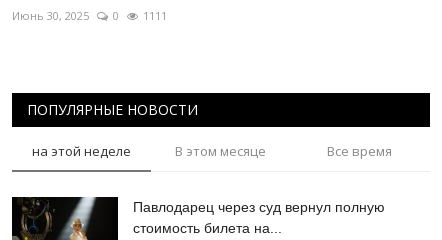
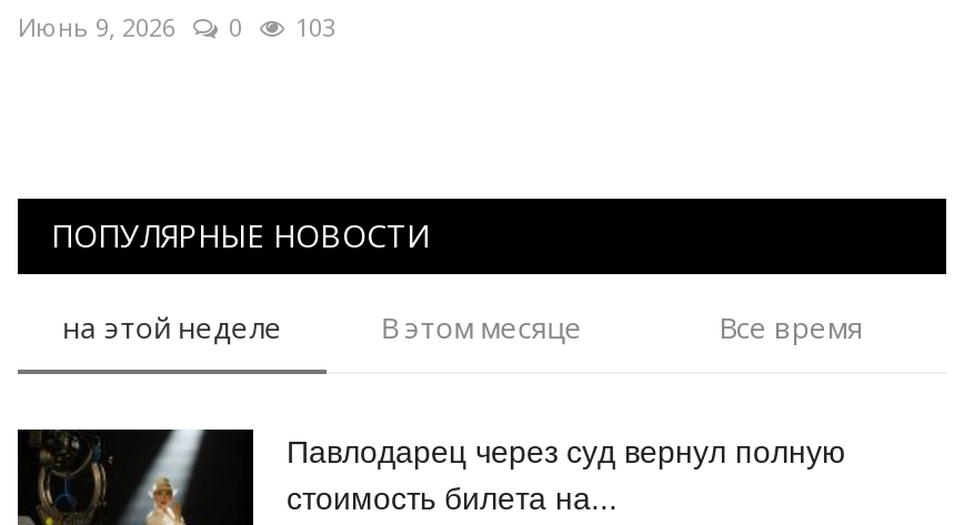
[12,8,89,23] Июнь 30, 2025 -> [18,11,175,44] Июнь 9, 2026
[143,8,167,23] 1111 -> [295,11,335,44] 103

